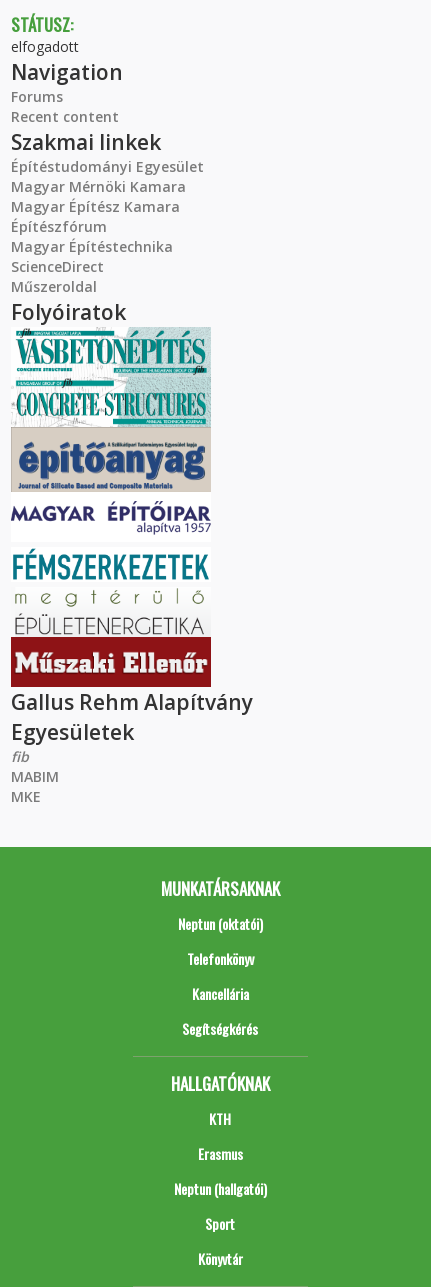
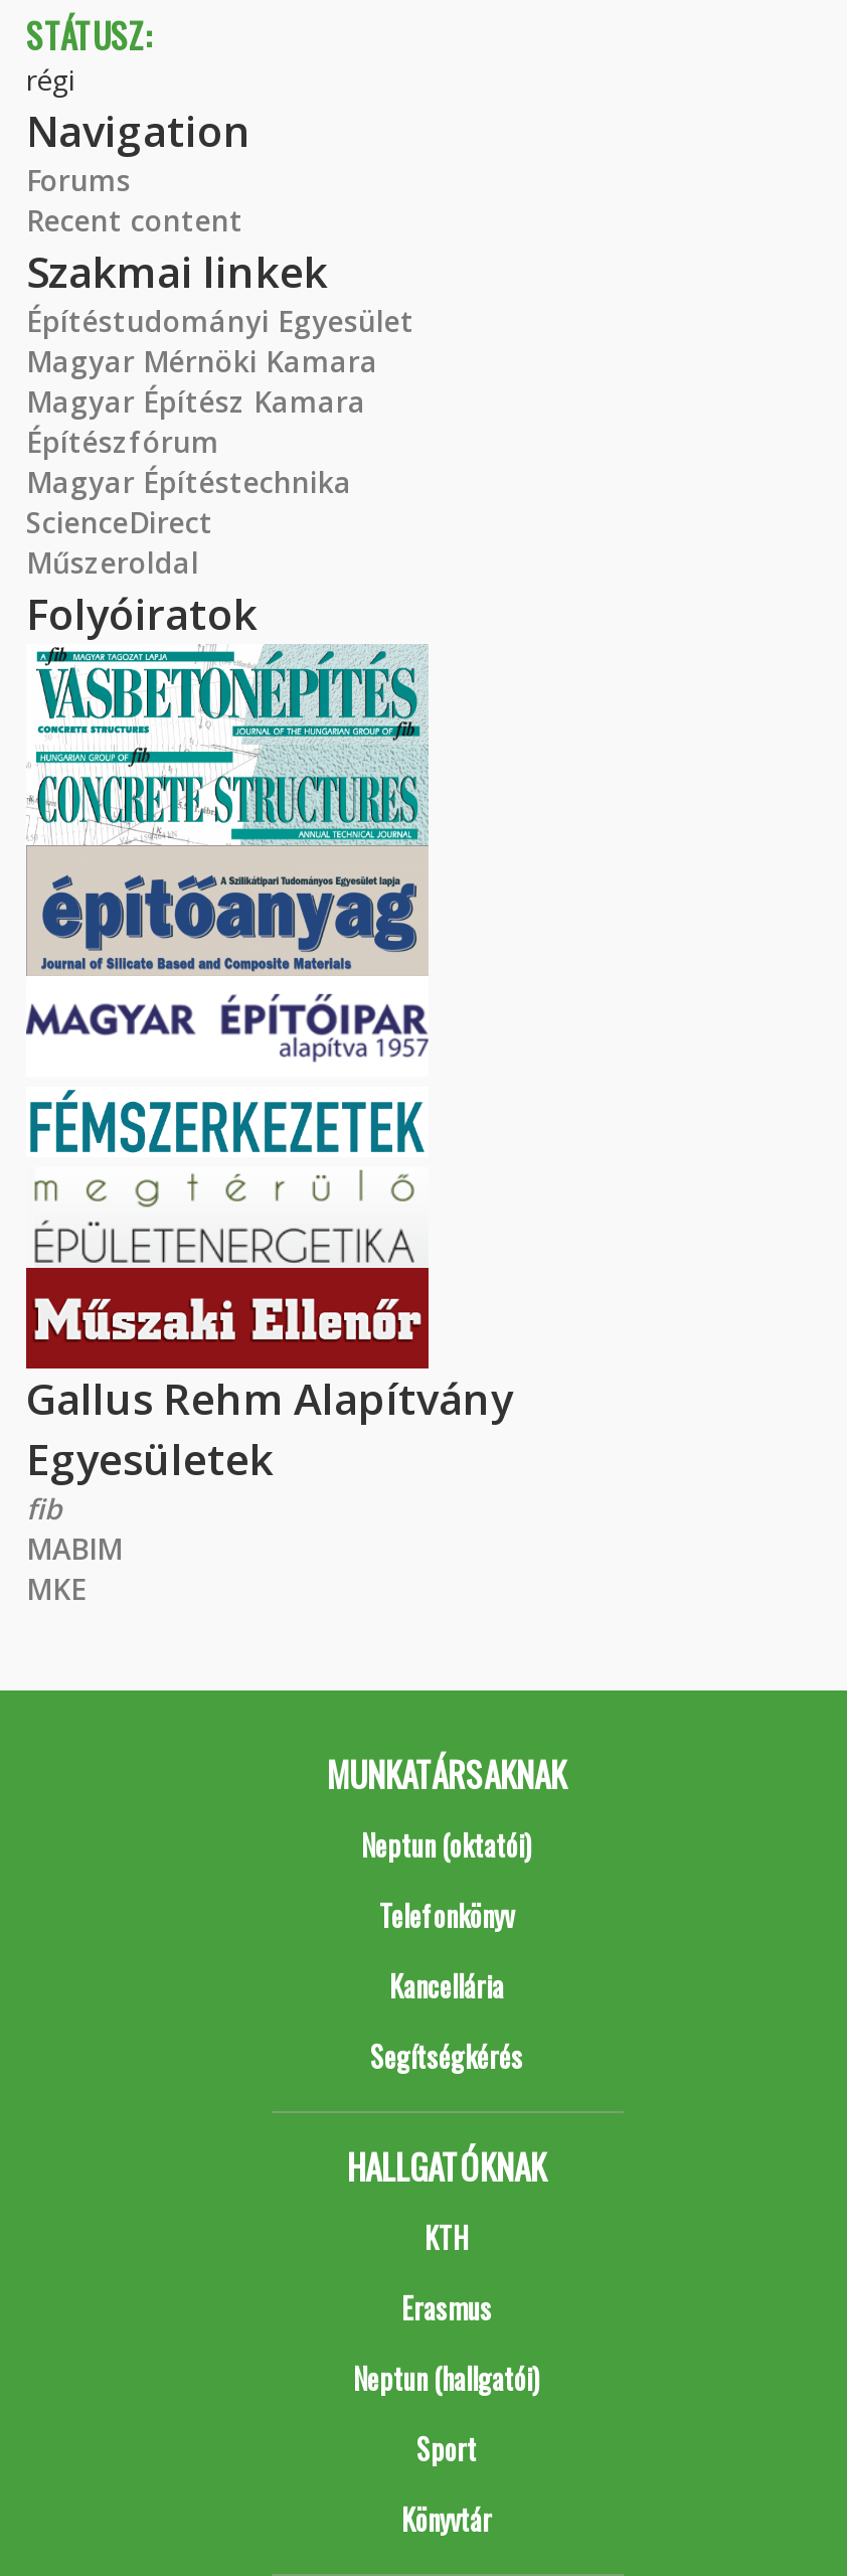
[11,37,79,56] elfogadott -> [26,60,74,99] régi

